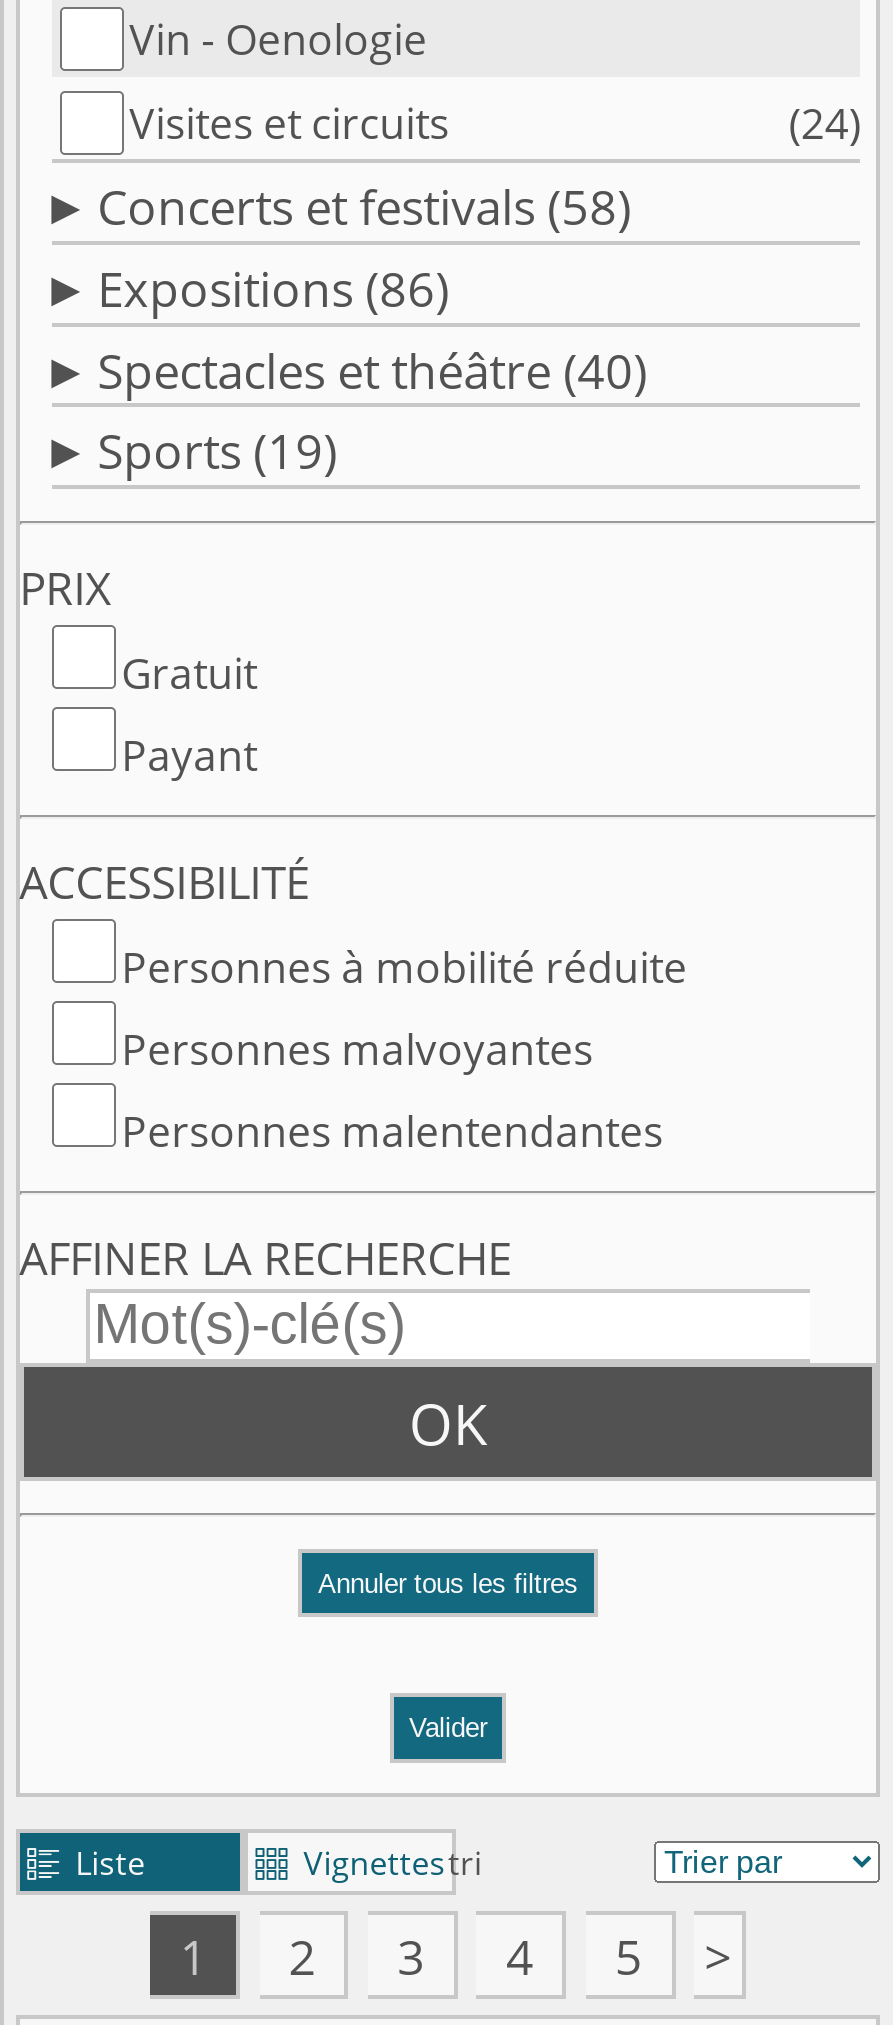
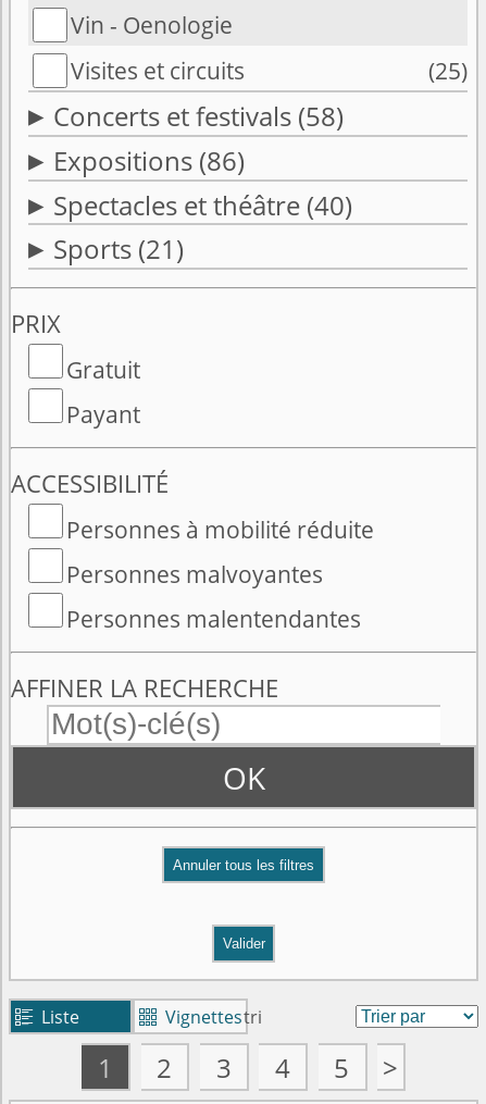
[789,95,861,151] (24) -> [429,55,468,86] (25)
[97,417,337,483] Sports (19) -> [53,231,183,267] Sports (21)

